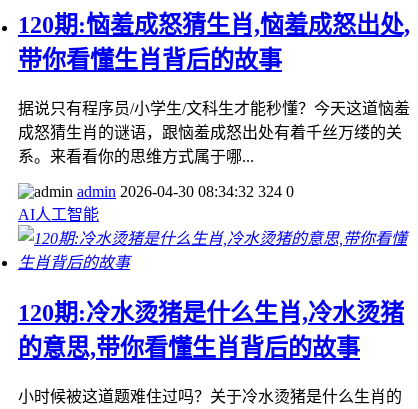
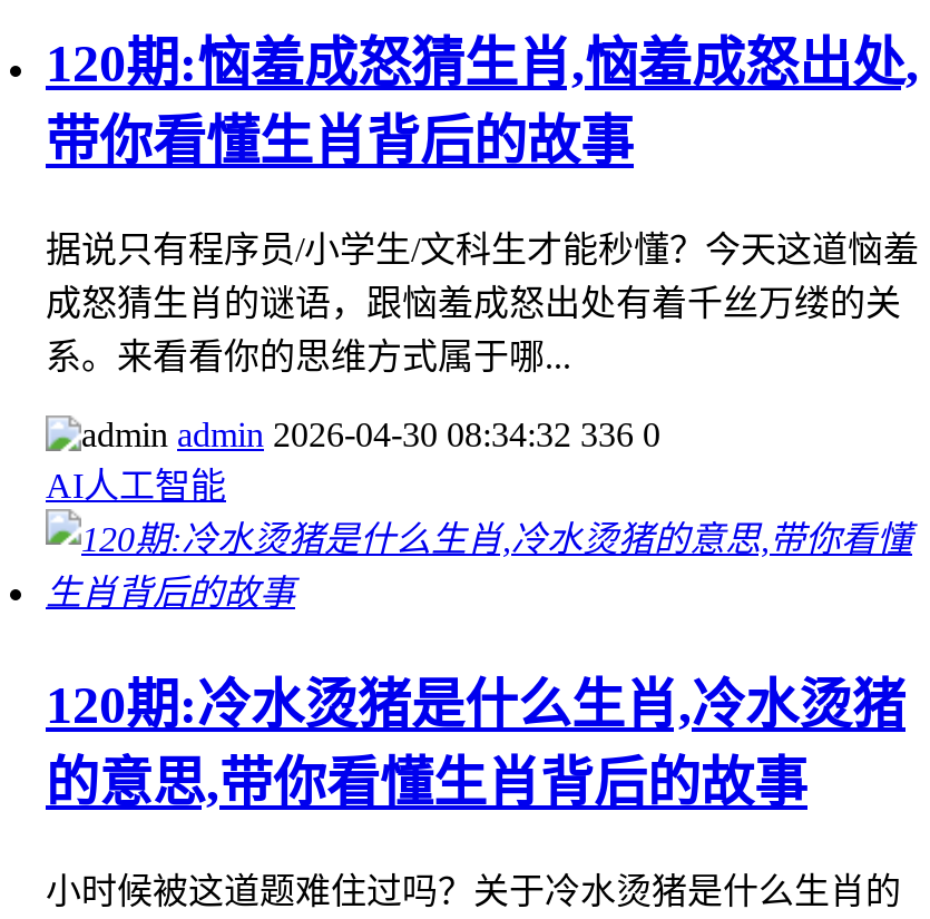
[77,183,294,200] admin 2026-04-30 08:34:32 324 0 -> [177,415,660,453] admin 2026-04-30 08:34:32 336 0

